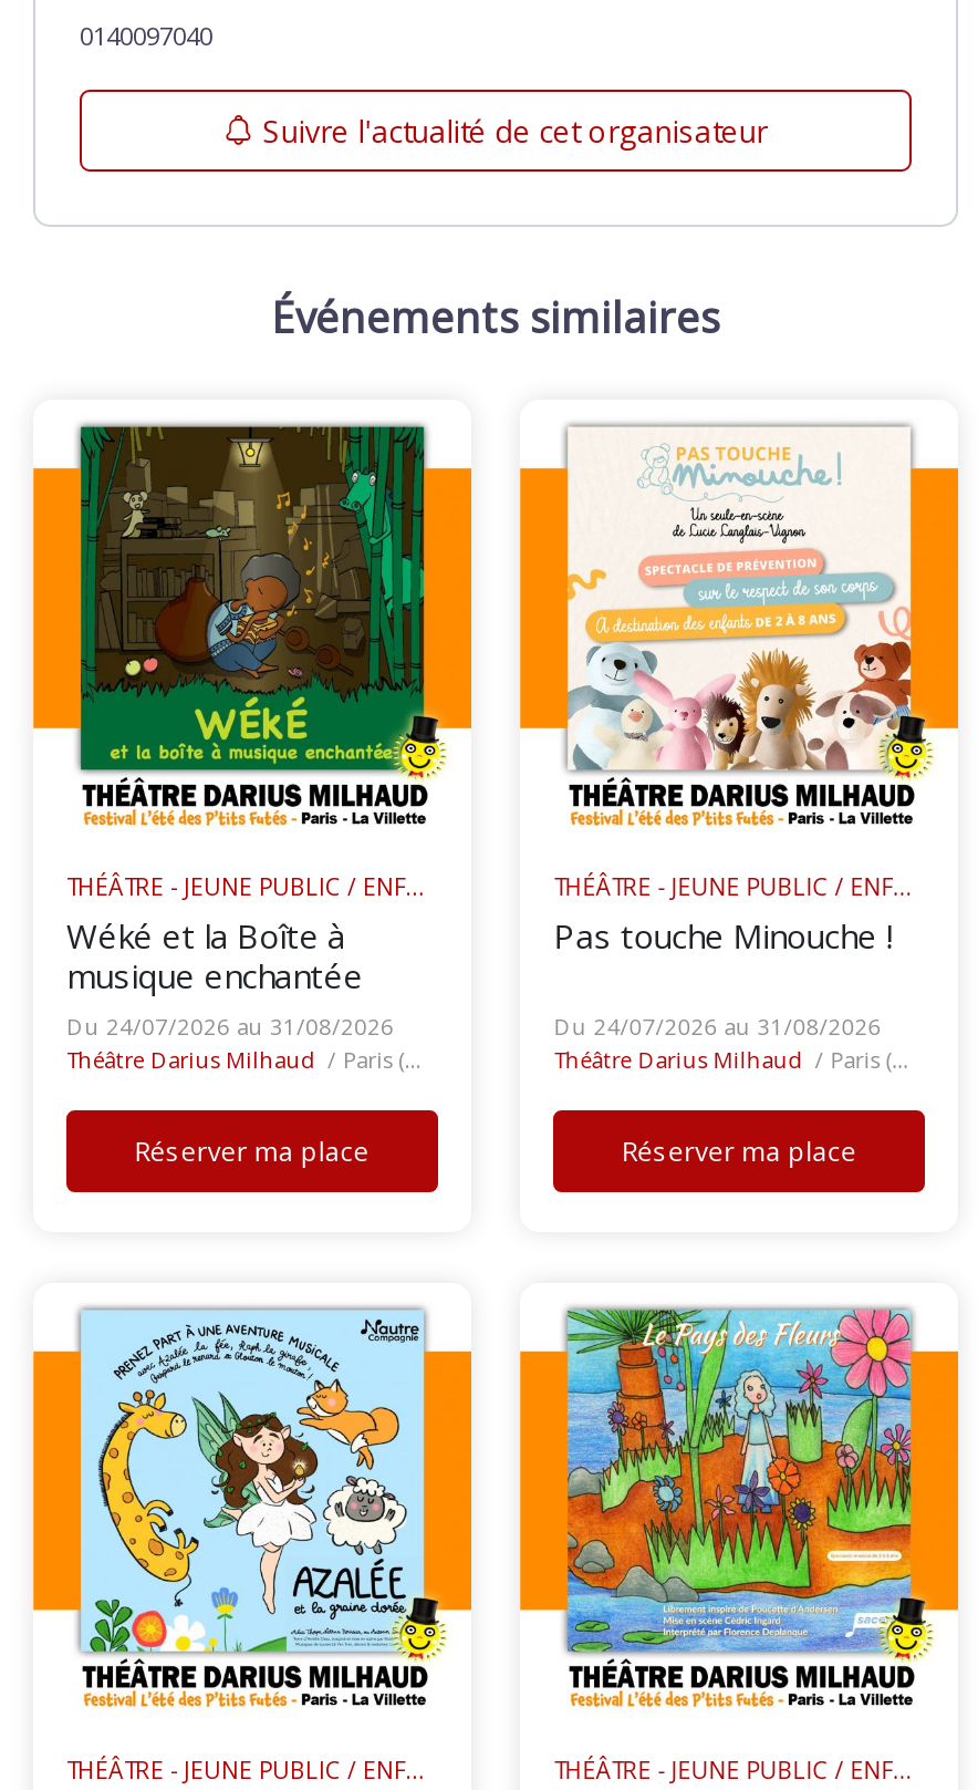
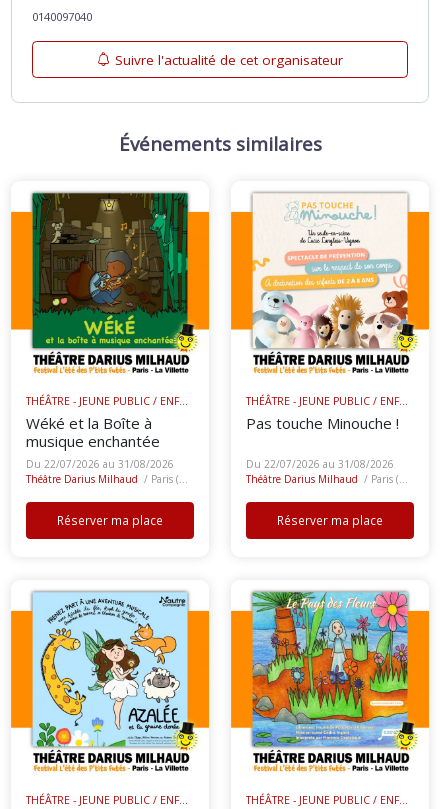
[66,1010,394,1041] Du 24/07/2026 au 31/08/2026 -> [26,456,174,470] Du 22/07/2026 au 31/08/2026
[554,1010,881,1041] Du 24/07/2026 au 31/08/2026 -> [246,456,394,470] Du 22/07/2026 au 31/08/2026

